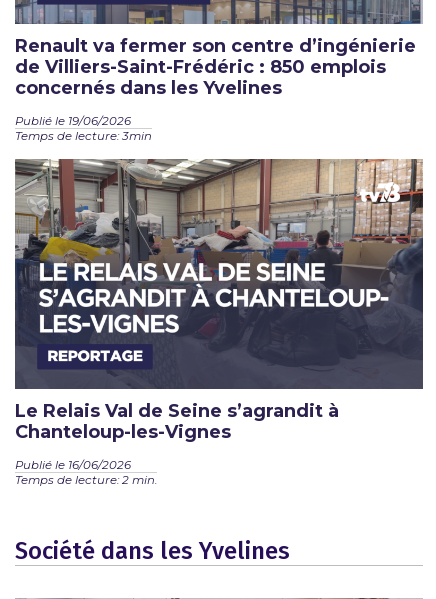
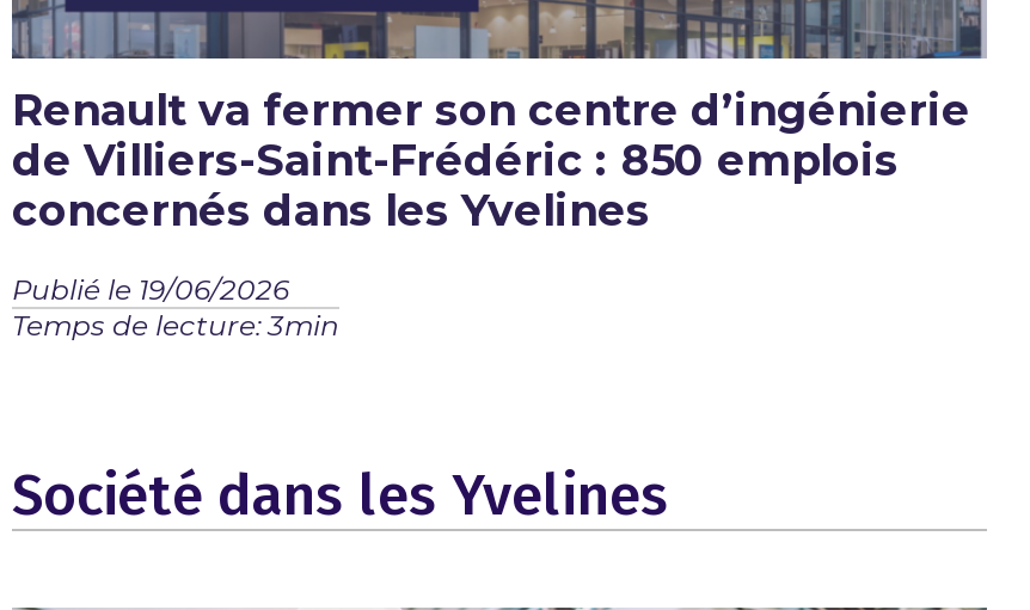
[14,158,423,487] [image] | Le Relais Val de Seine s’agrandit à | Chanteloup-les-Vignes | Publié le 16/06/2026 | Temps de lecture: 2 min. -> none

